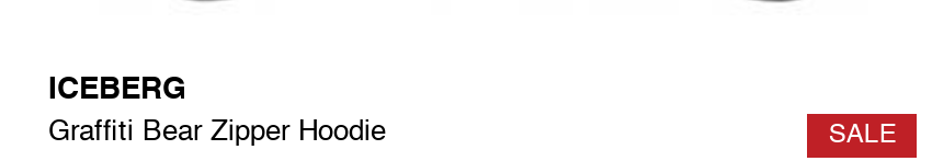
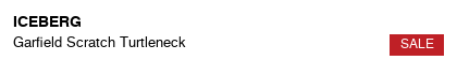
[48,118,386,146] Graffiti Bear Zipper Hoodie -> [13,36,186,50] Garfield Scratch Turtleneck

